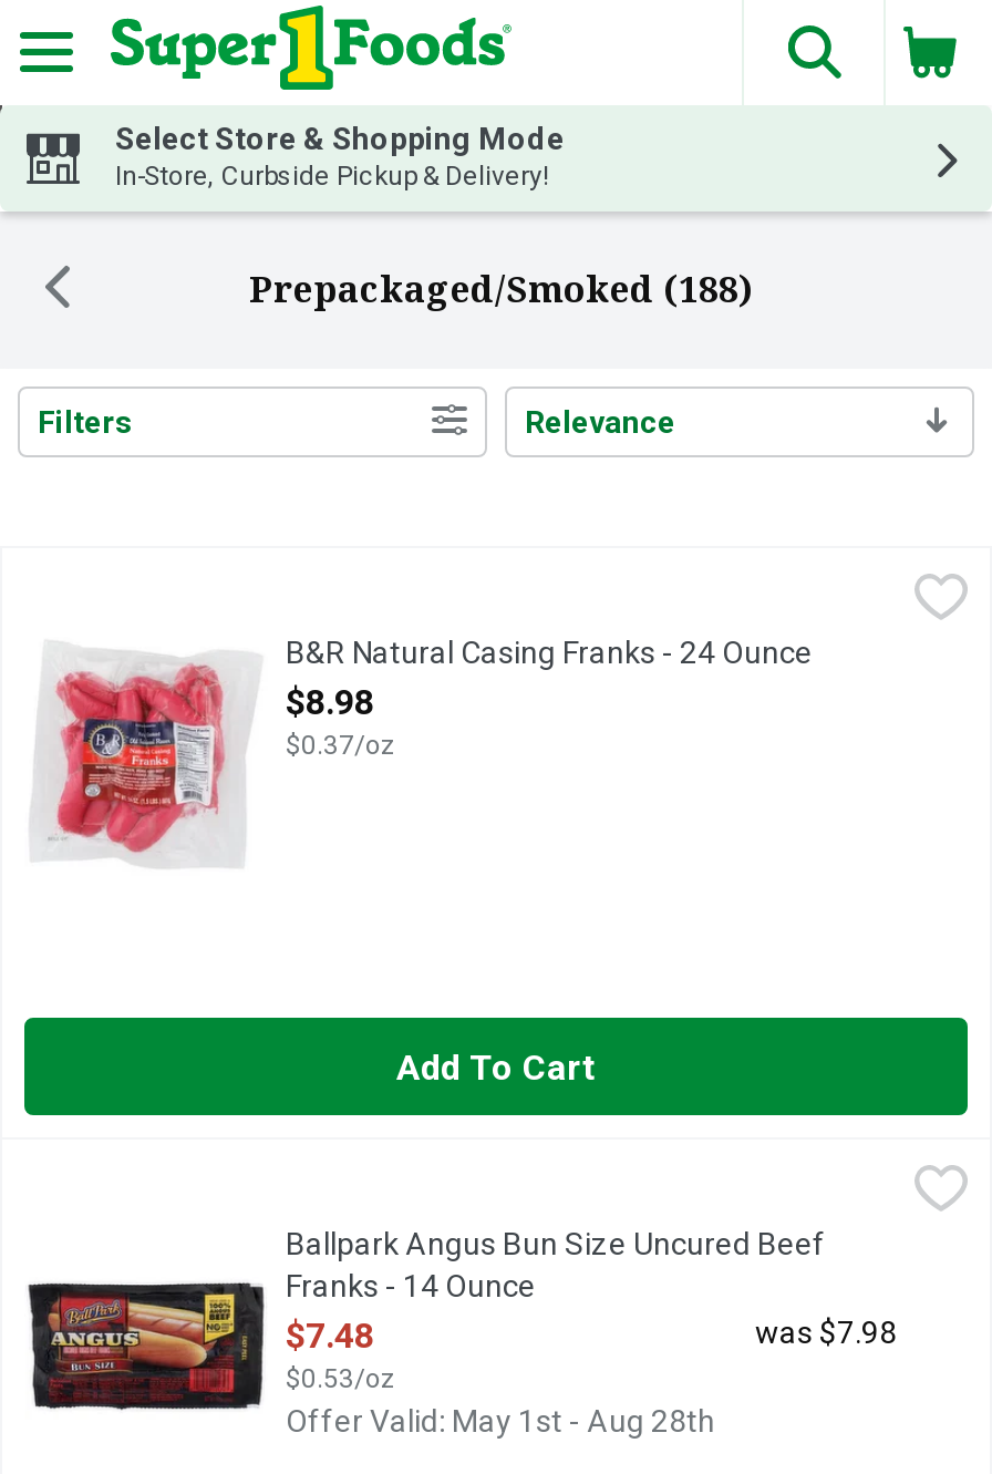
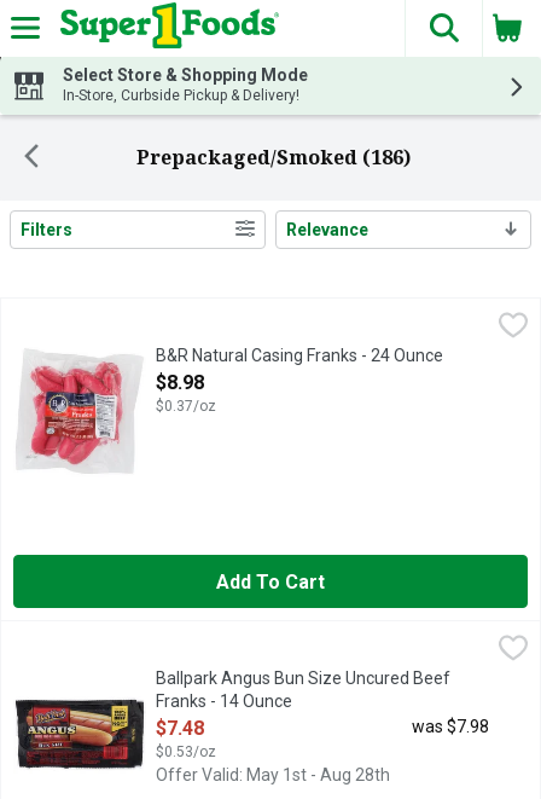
[249,265,752,313] Prepackaged/Smoked (188) -> [136,144,410,170] Prepackaged/Smoked (186)

